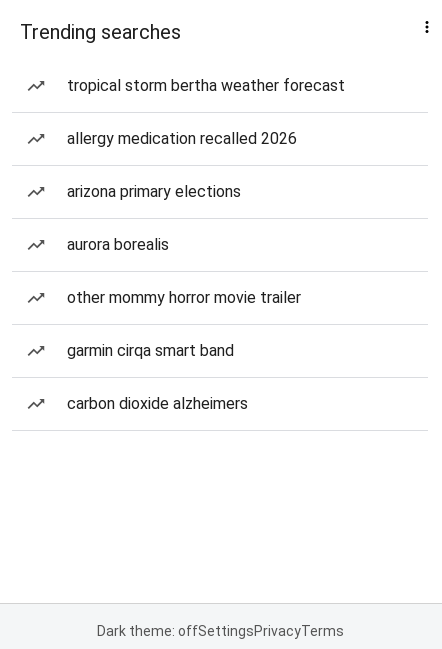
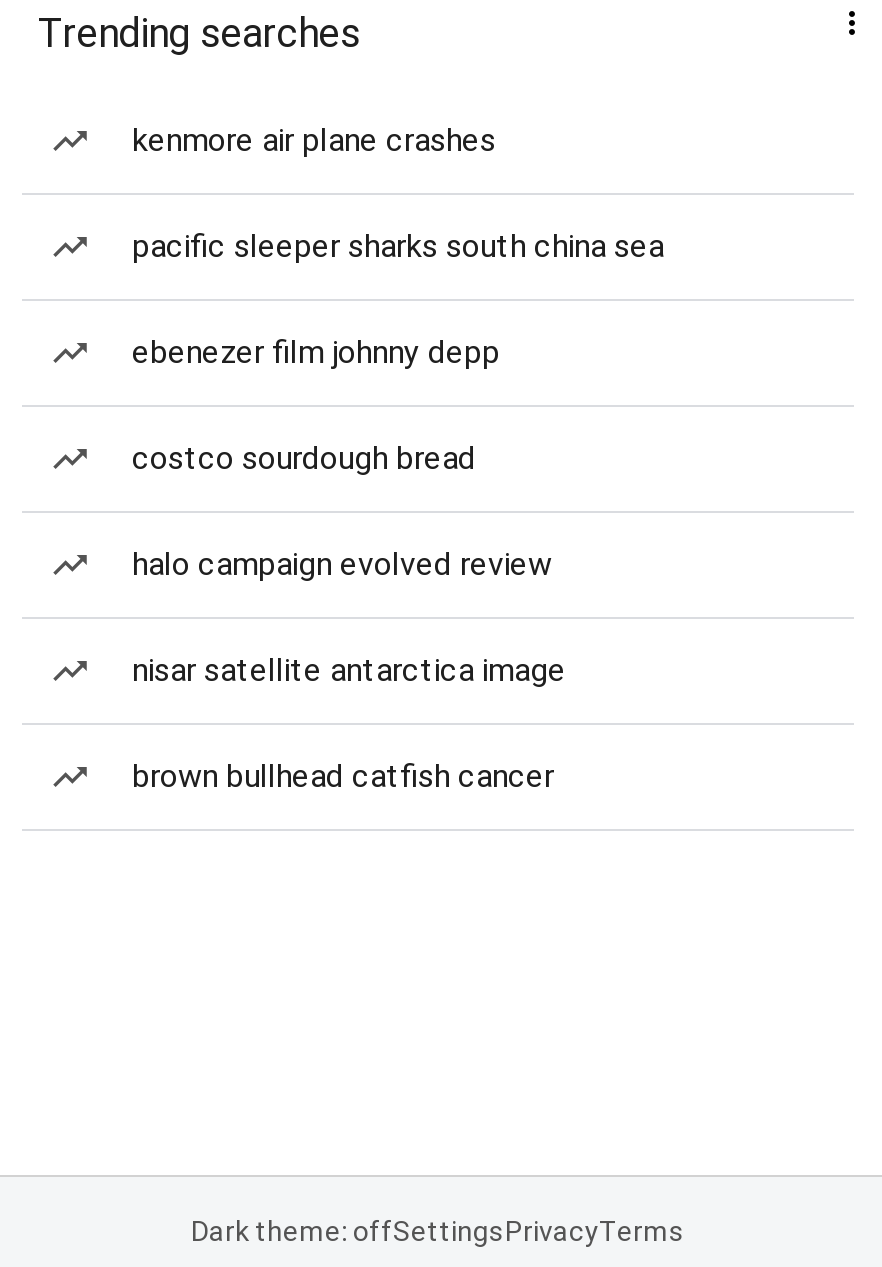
[67,76,345,95] tropical storm bertha weather forecast -> [132,121,496,159] kenmore air plane crashes
[67,129,297,148] allergy medication recalled 2026 -> [132,227,664,265] pacific sleeper sharks south china sea
[67,182,241,201] arizona primary elections -> [132,333,500,371] ebenezer film johnny depp
[67,235,169,254] aurora borealis -> [132,439,476,477] costco sourdough bread
[67,288,301,307] other mommy horror movie trailer -> [132,545,552,583] halo campaign evolved review
[67,341,234,360] garmin cirqa smart band -> [132,651,566,689] nisar satellite antarctica image
[67,394,248,413] carbon dioxide alzheimers -> [132,757,554,795] brown bullhead catfish cancer

